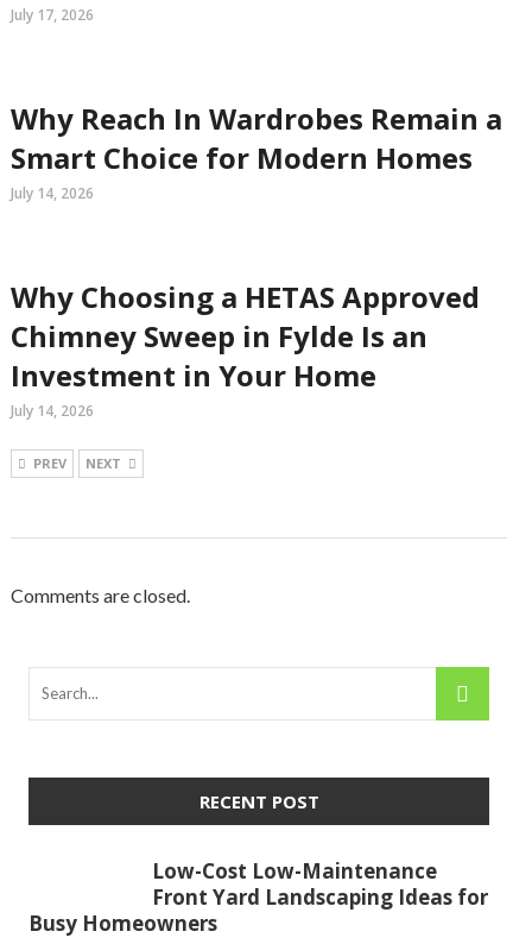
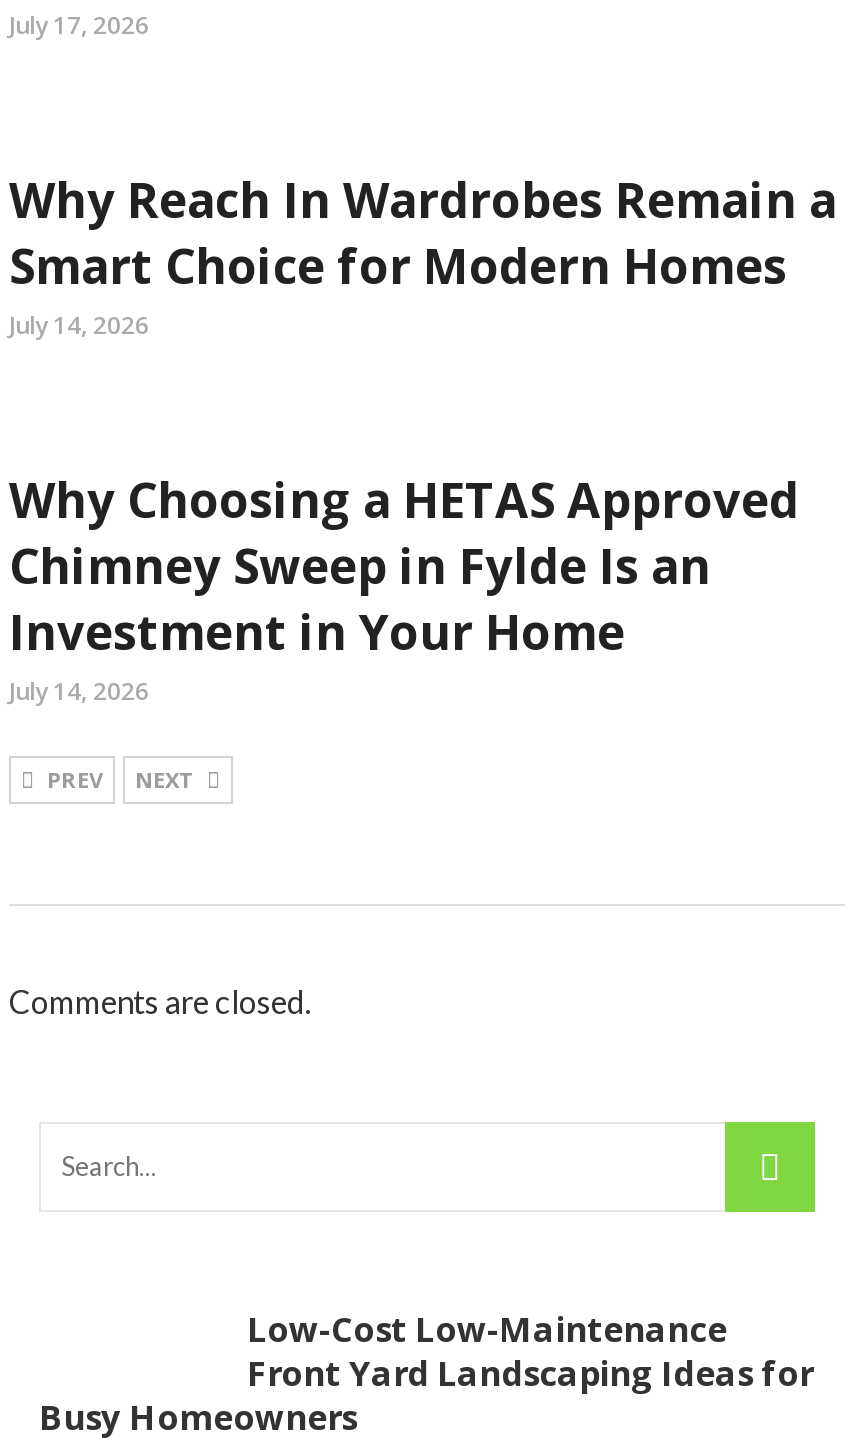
[199,789,319,813] RECENT POST -> none

